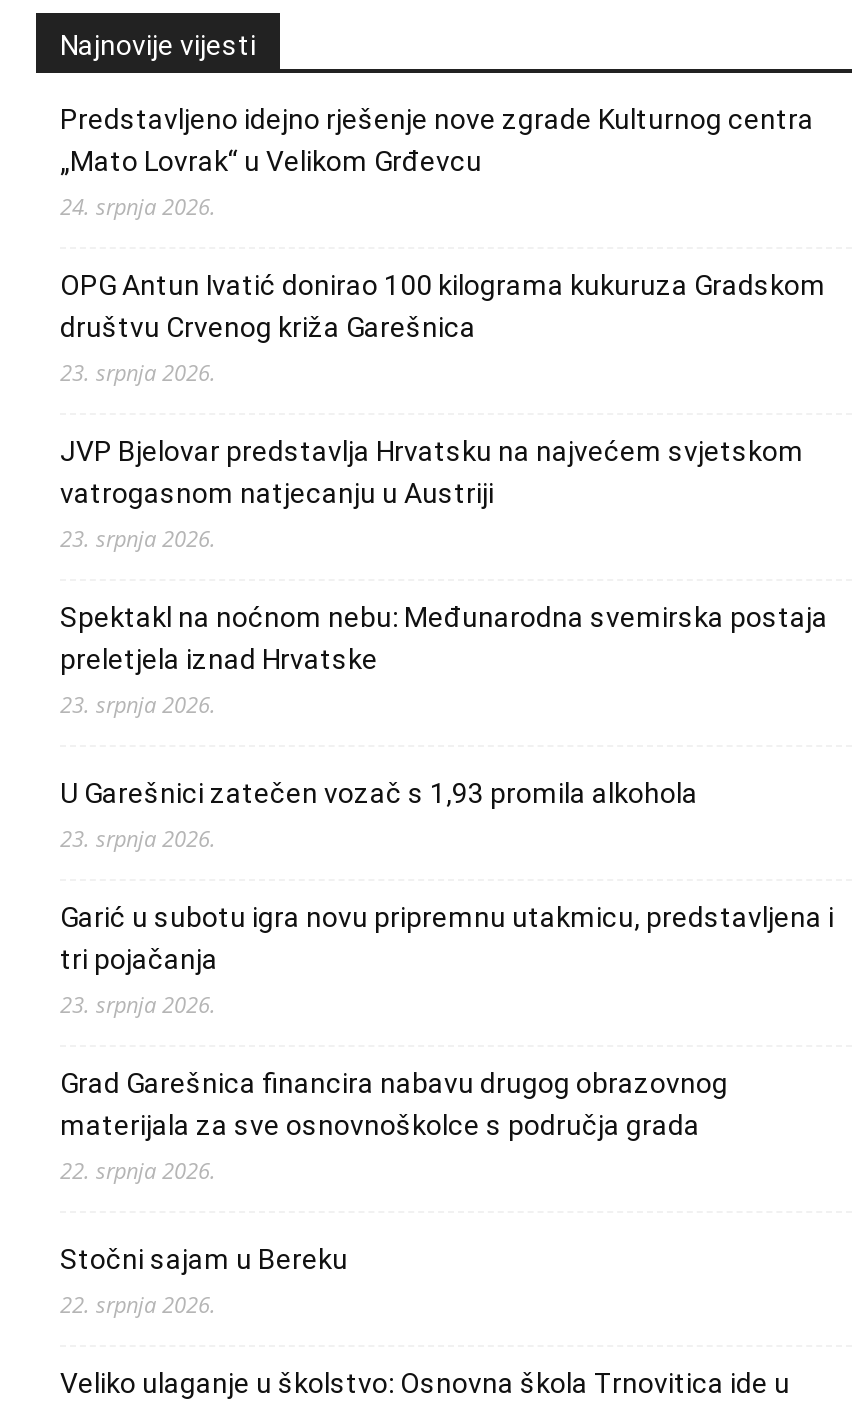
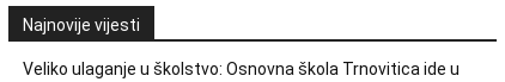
[60,103,834,1319] Predstavljeno idejno rješenje nove zgrade Kulturnog centra | „Mato Lovrak“ u Velikom Grđevcu | 24. srpnja 2026. | OPG Antun Ivatić donirao 100 kilograma kukuruza Gradskom | društvu Crvenog križa Garešnica | 23. srpnja 2026. | JVP Bjelovar predstavlja Hrvatsku na najvećem svjetskom | vatrogasnom natjecanju u Austriji | 23. srpnja 2026. | Spektakl na noćnom nebu: Međunarodna svemirska postaja | preletjela iznad Hrvatske | 23. srpnja 2026. | U Garešnici zatečen vozač s 1,93 promila alkohola | 23. srpnja 2026. | Garić u subotu igra novu pripremnu utakmicu, predstavljena i | tri pojačanja | 23. srpnja 2026. | Grad Garešnica financira nabavu drugog obrazovnog | materijala za sve osnovnoškolce s područja grada | 22. srpnja 2026. | Stočni sajam u Bereku | 22. srpnja 2026. -> none

